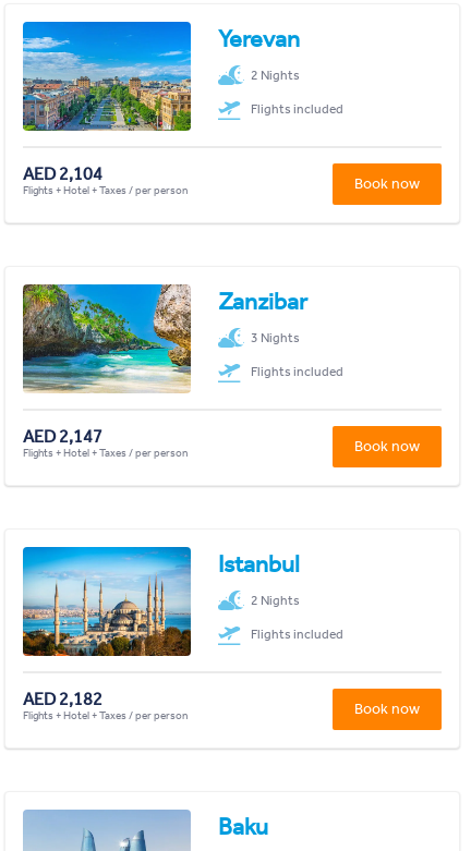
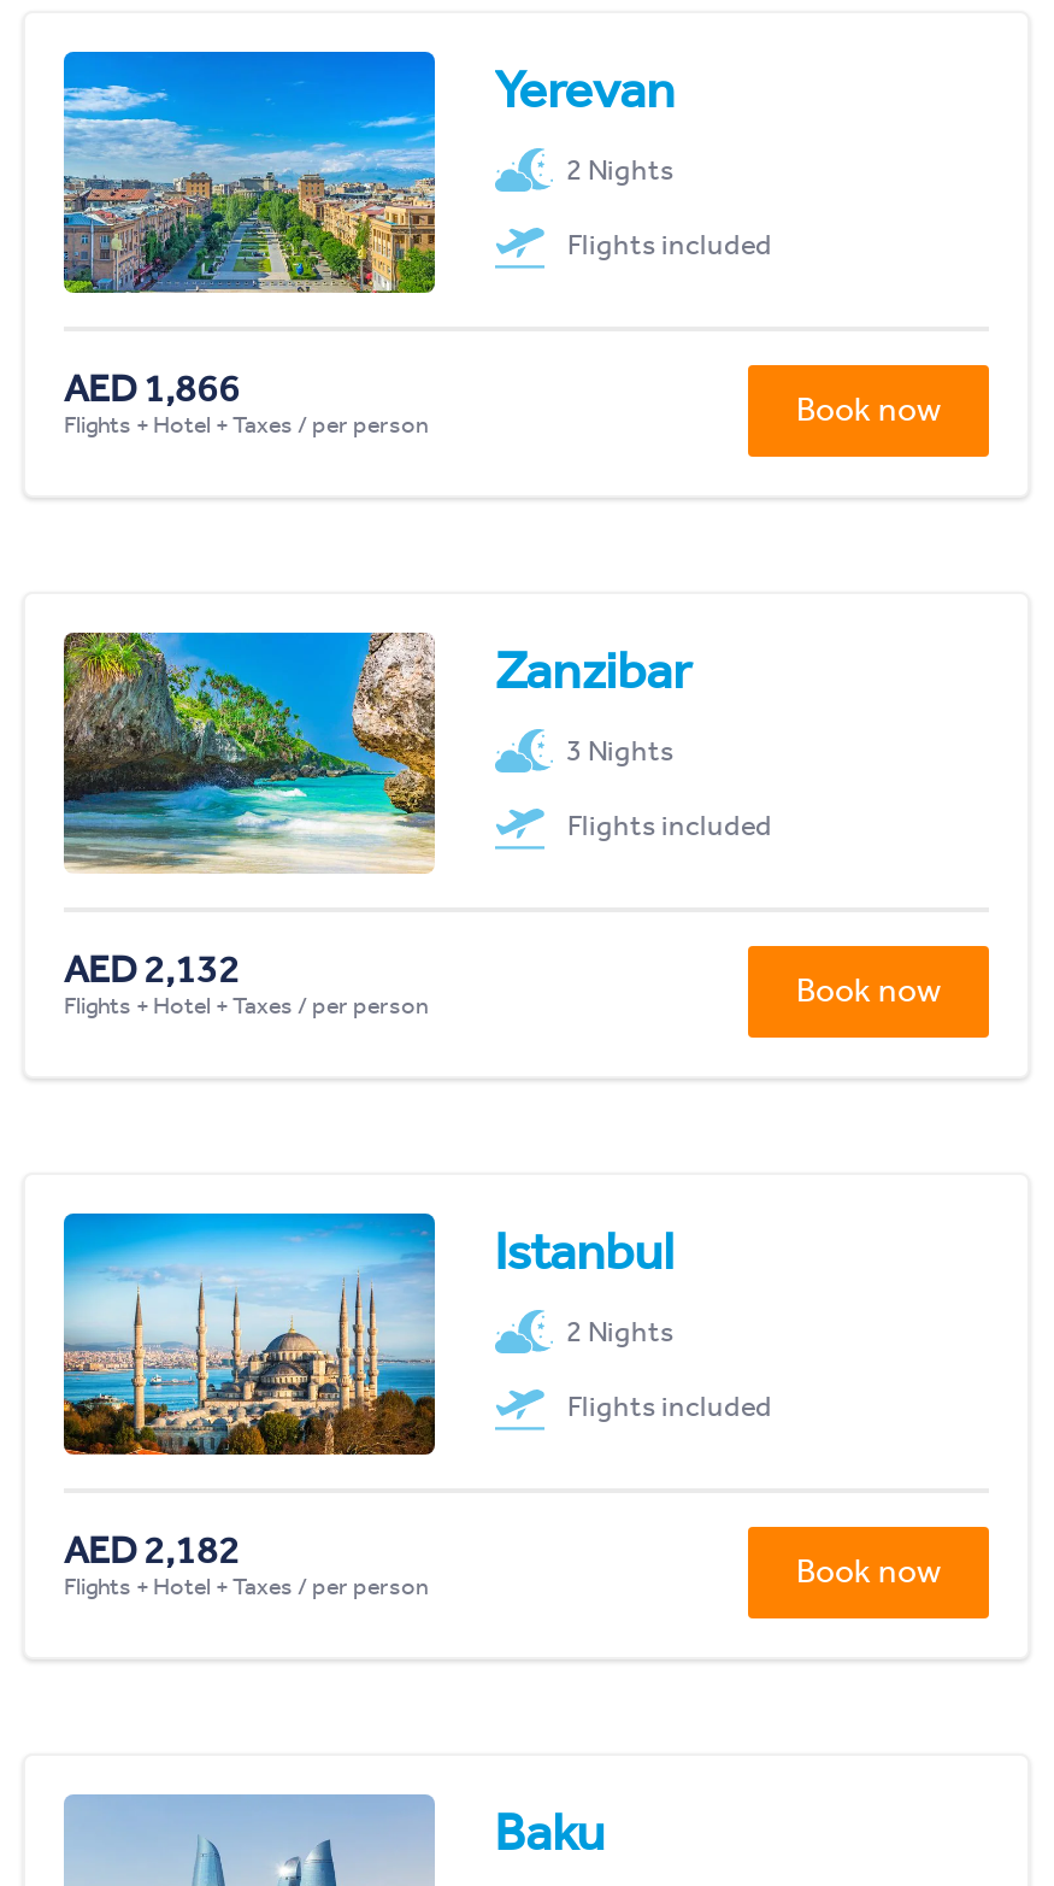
[23,163,102,184] AED 2,104 -> [64,365,240,411] AED 1,866
[23,426,102,447] AED 2,147 -> [64,946,240,992] AED 2,132

